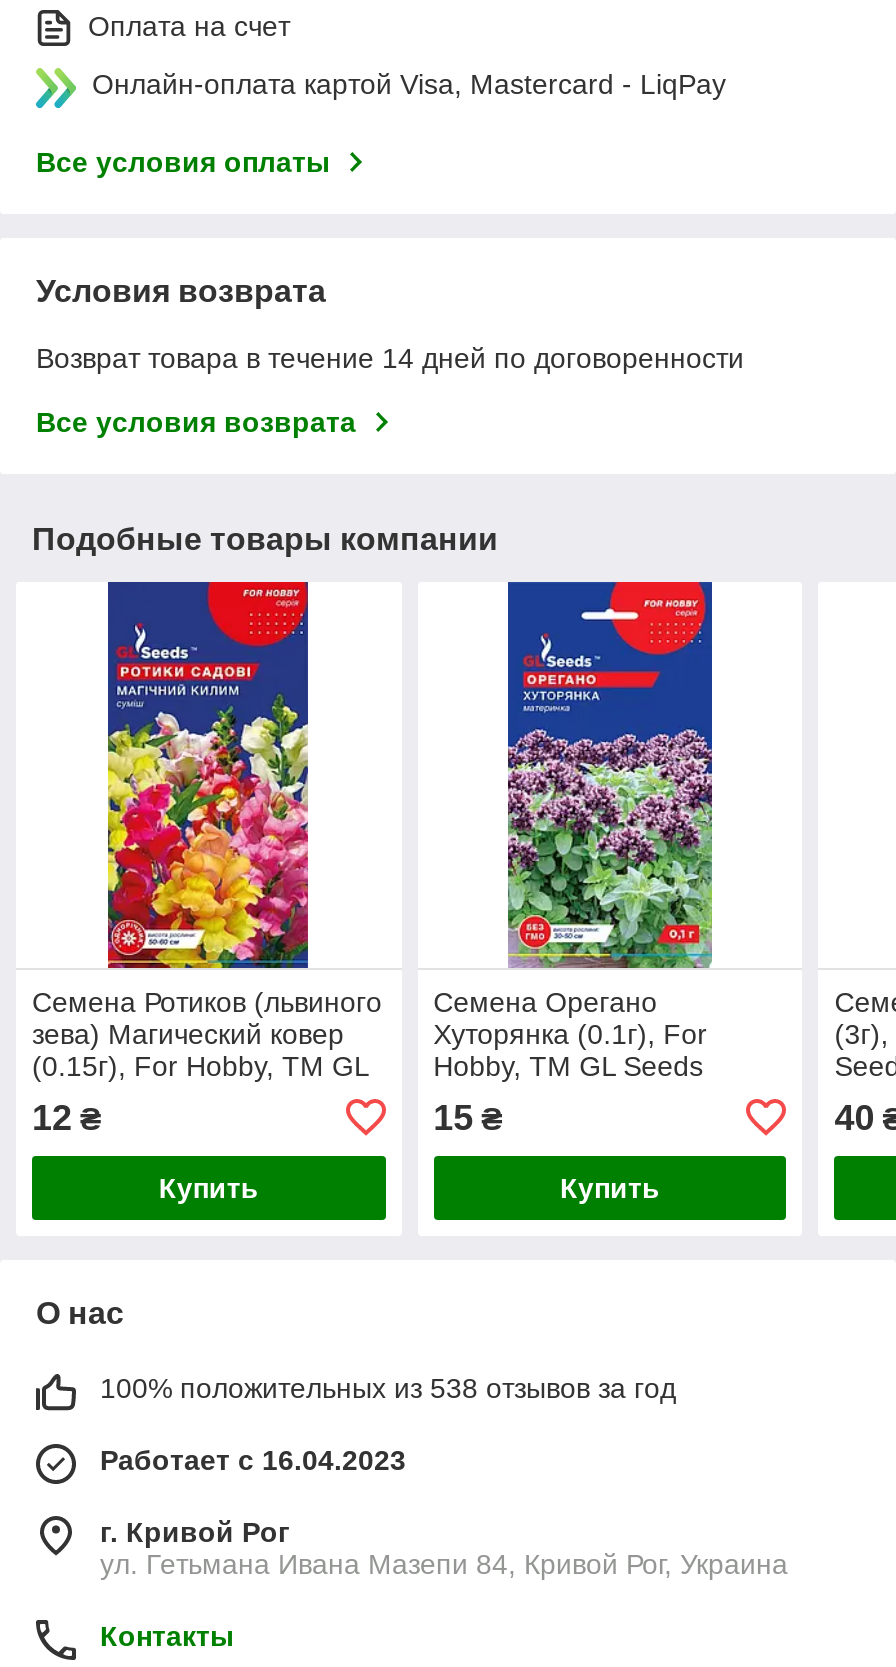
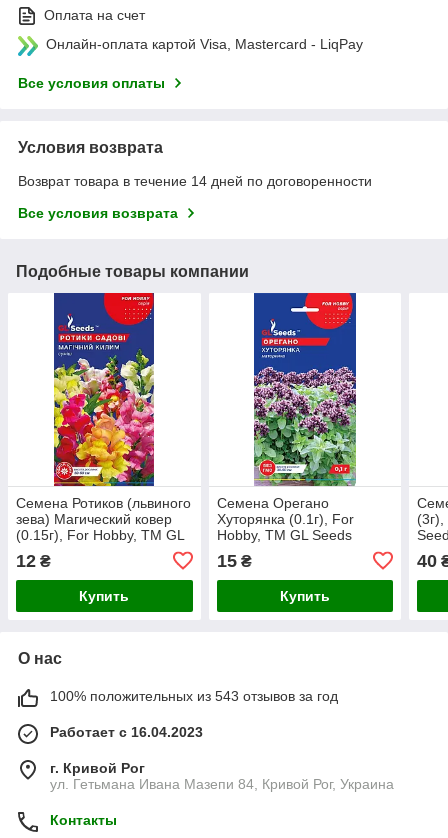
[100,1372,676,1404] 100% положительных из 538 отзывов за год -> [50,688,338,704] 100% положительных из 543 отзывов за год

